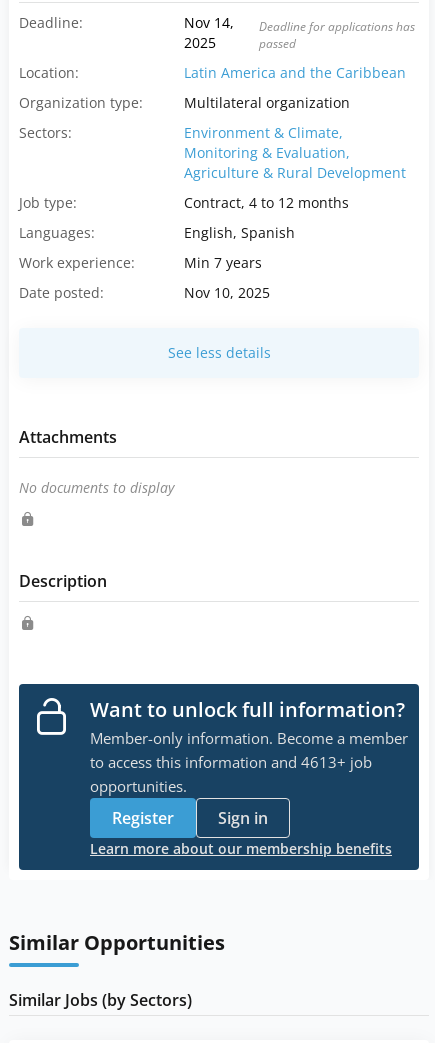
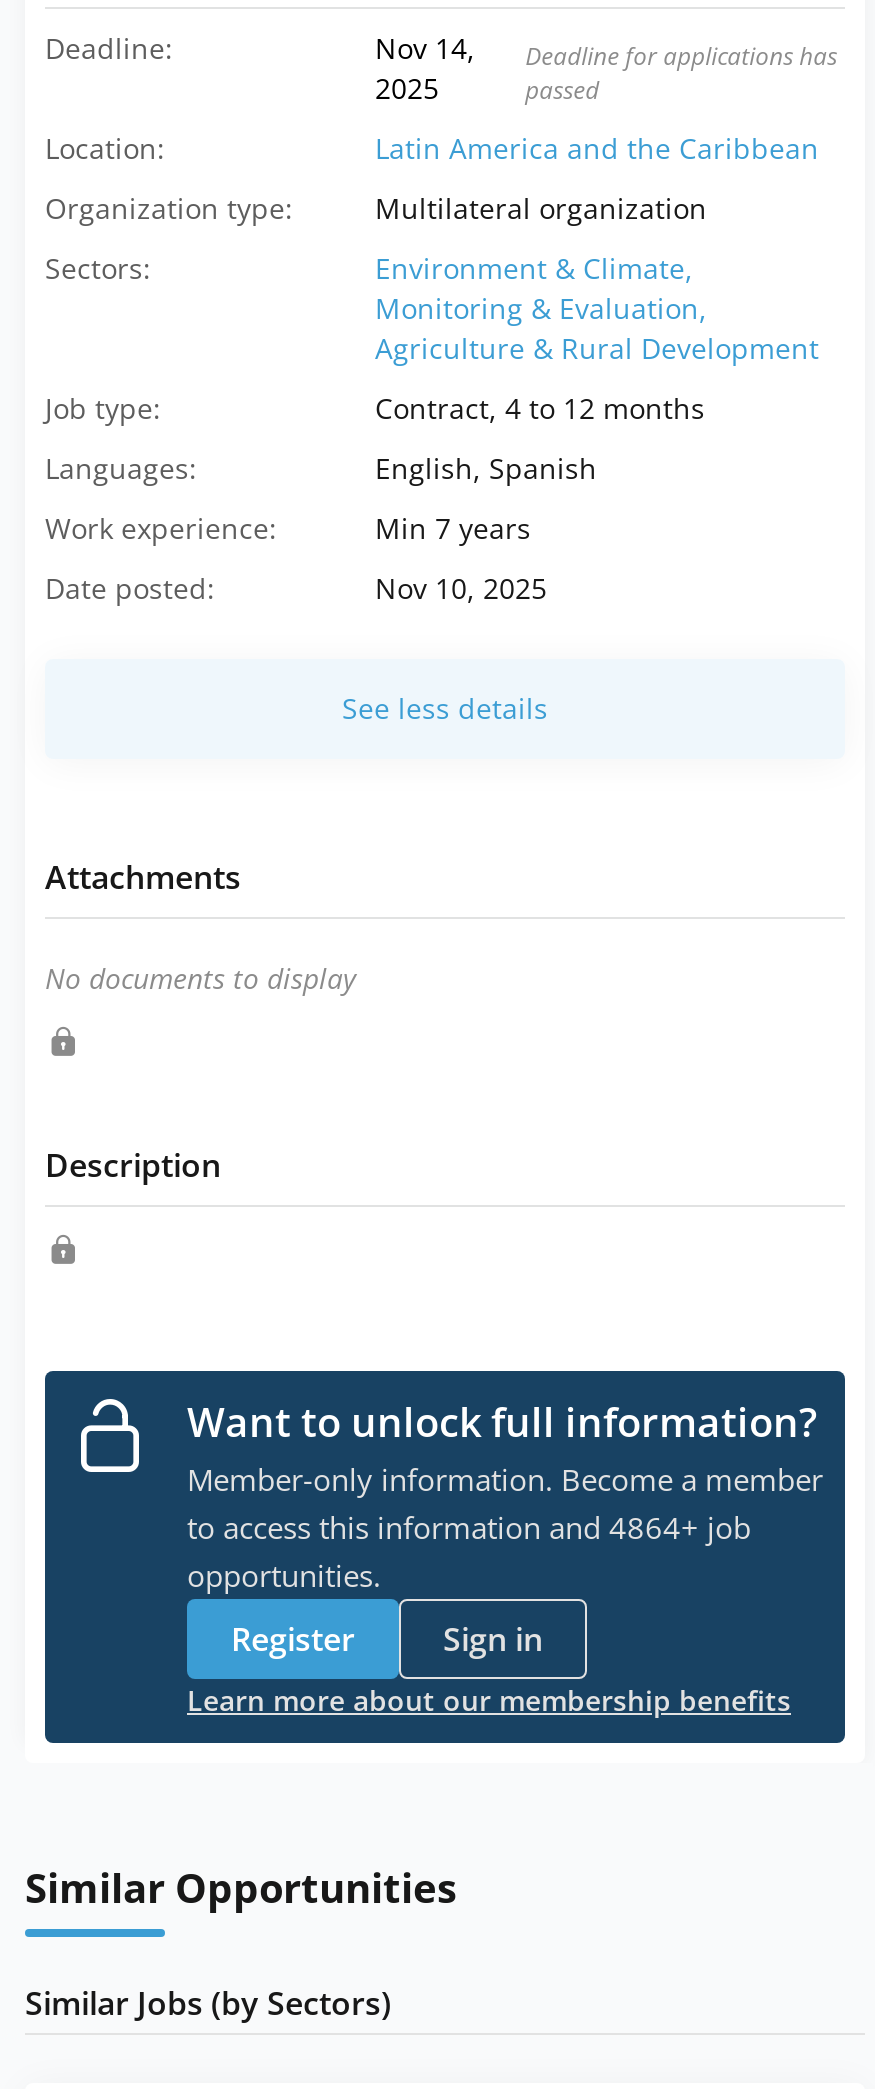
[90,752,372,772] to access this information and 4613+ job -> [187,1507,751,1547] to access this information and 4864+ job

